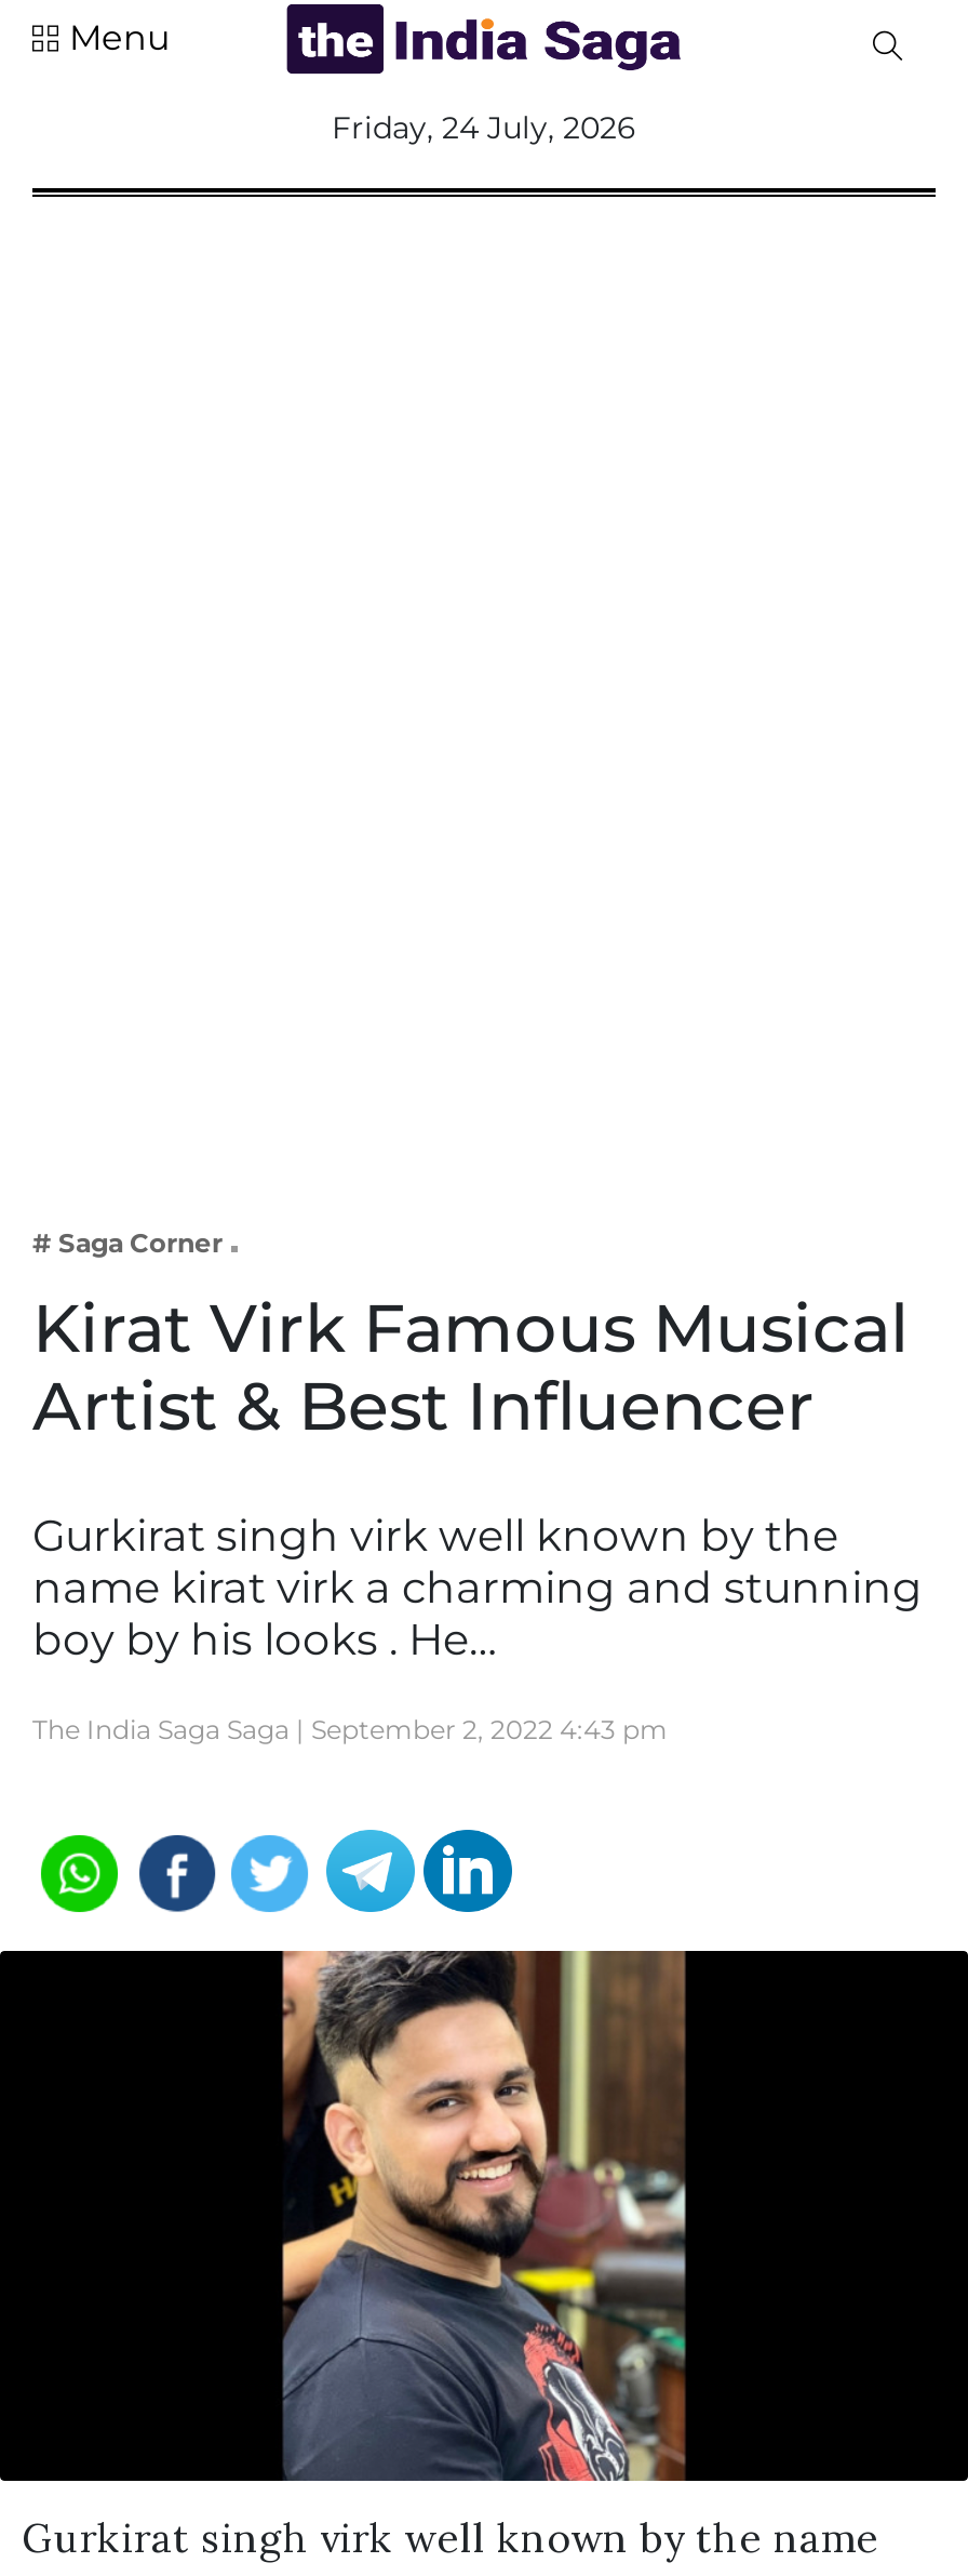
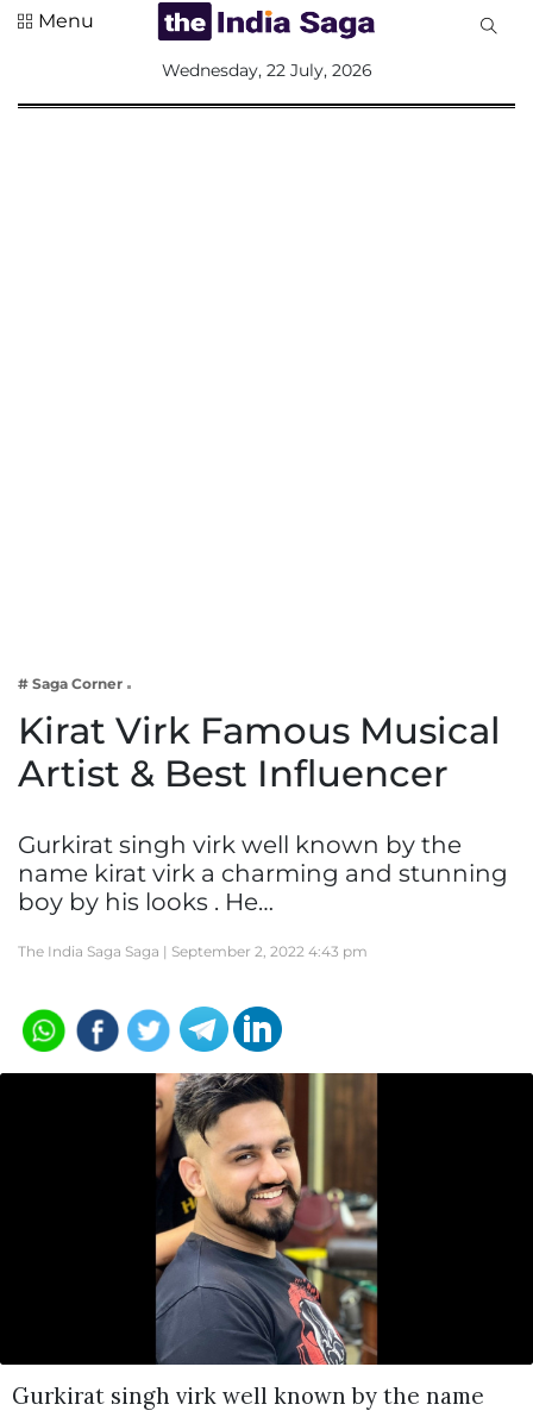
[332,108,636,147] Friday, 24 July, 2026 -> [161,59,372,81] Wednesday, 22 July, 2026

